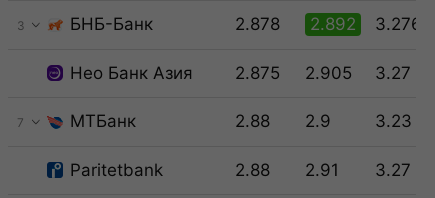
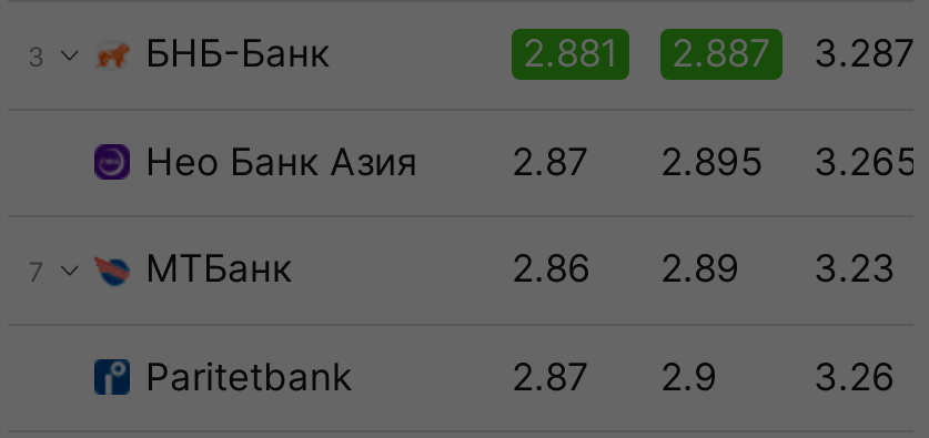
[235,14,280,34] 2.878 -> [523,31,618,75] 2.881
[310,14,356,34] 2.892 -> [671,31,771,75] 2.887
[375,14,422,34] 3.276 -> [814,31,916,75] 3.287
[235,63,280,83] 2.875 -> [512,140,589,184] 2.87
[305,63,352,83] 2.905 -> [660,140,763,184] 2.895
[375,63,411,83] 3.27 -> [814,140,918,184] 3.265
[235,111,270,131] 2.88 -> [512,246,592,291] 2.86
[305,111,331,131] 2.9 -> [660,246,740,291] 2.89
[235,160,270,180] 2.88 -> [512,355,589,399] 2.87
[305,160,339,180] 2.91 -> [660,355,718,399] 2.9
[375,160,411,180] 3.27 -> [814,355,896,399] 3.26

